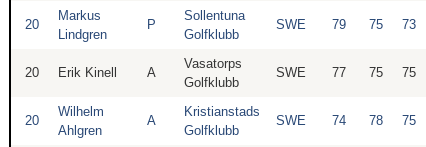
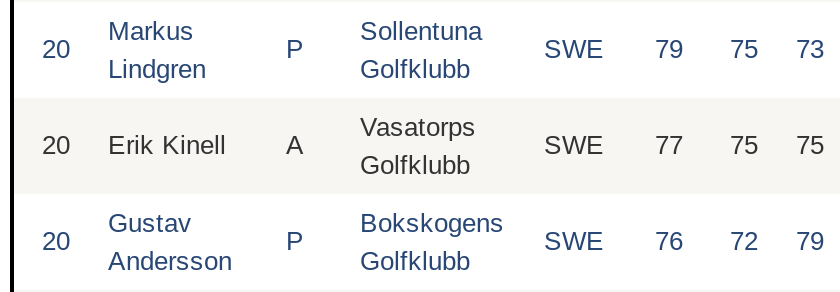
[58,104,104,138] Wilhelm | Ahlgren -> [108,208,232,276] Gustav | Andersson
[184,104,260,119] Kristianstads -> [360,208,504,238] Bokskogens
[147,113,156,128] A -> [286,226,304,256] P
[331,113,345,128] 74 -> [655,226,683,256] 76
[369,113,383,128] 78 -> [730,226,758,256] 72
[402,113,416,128] 75 -> [796,226,824,256] 79

